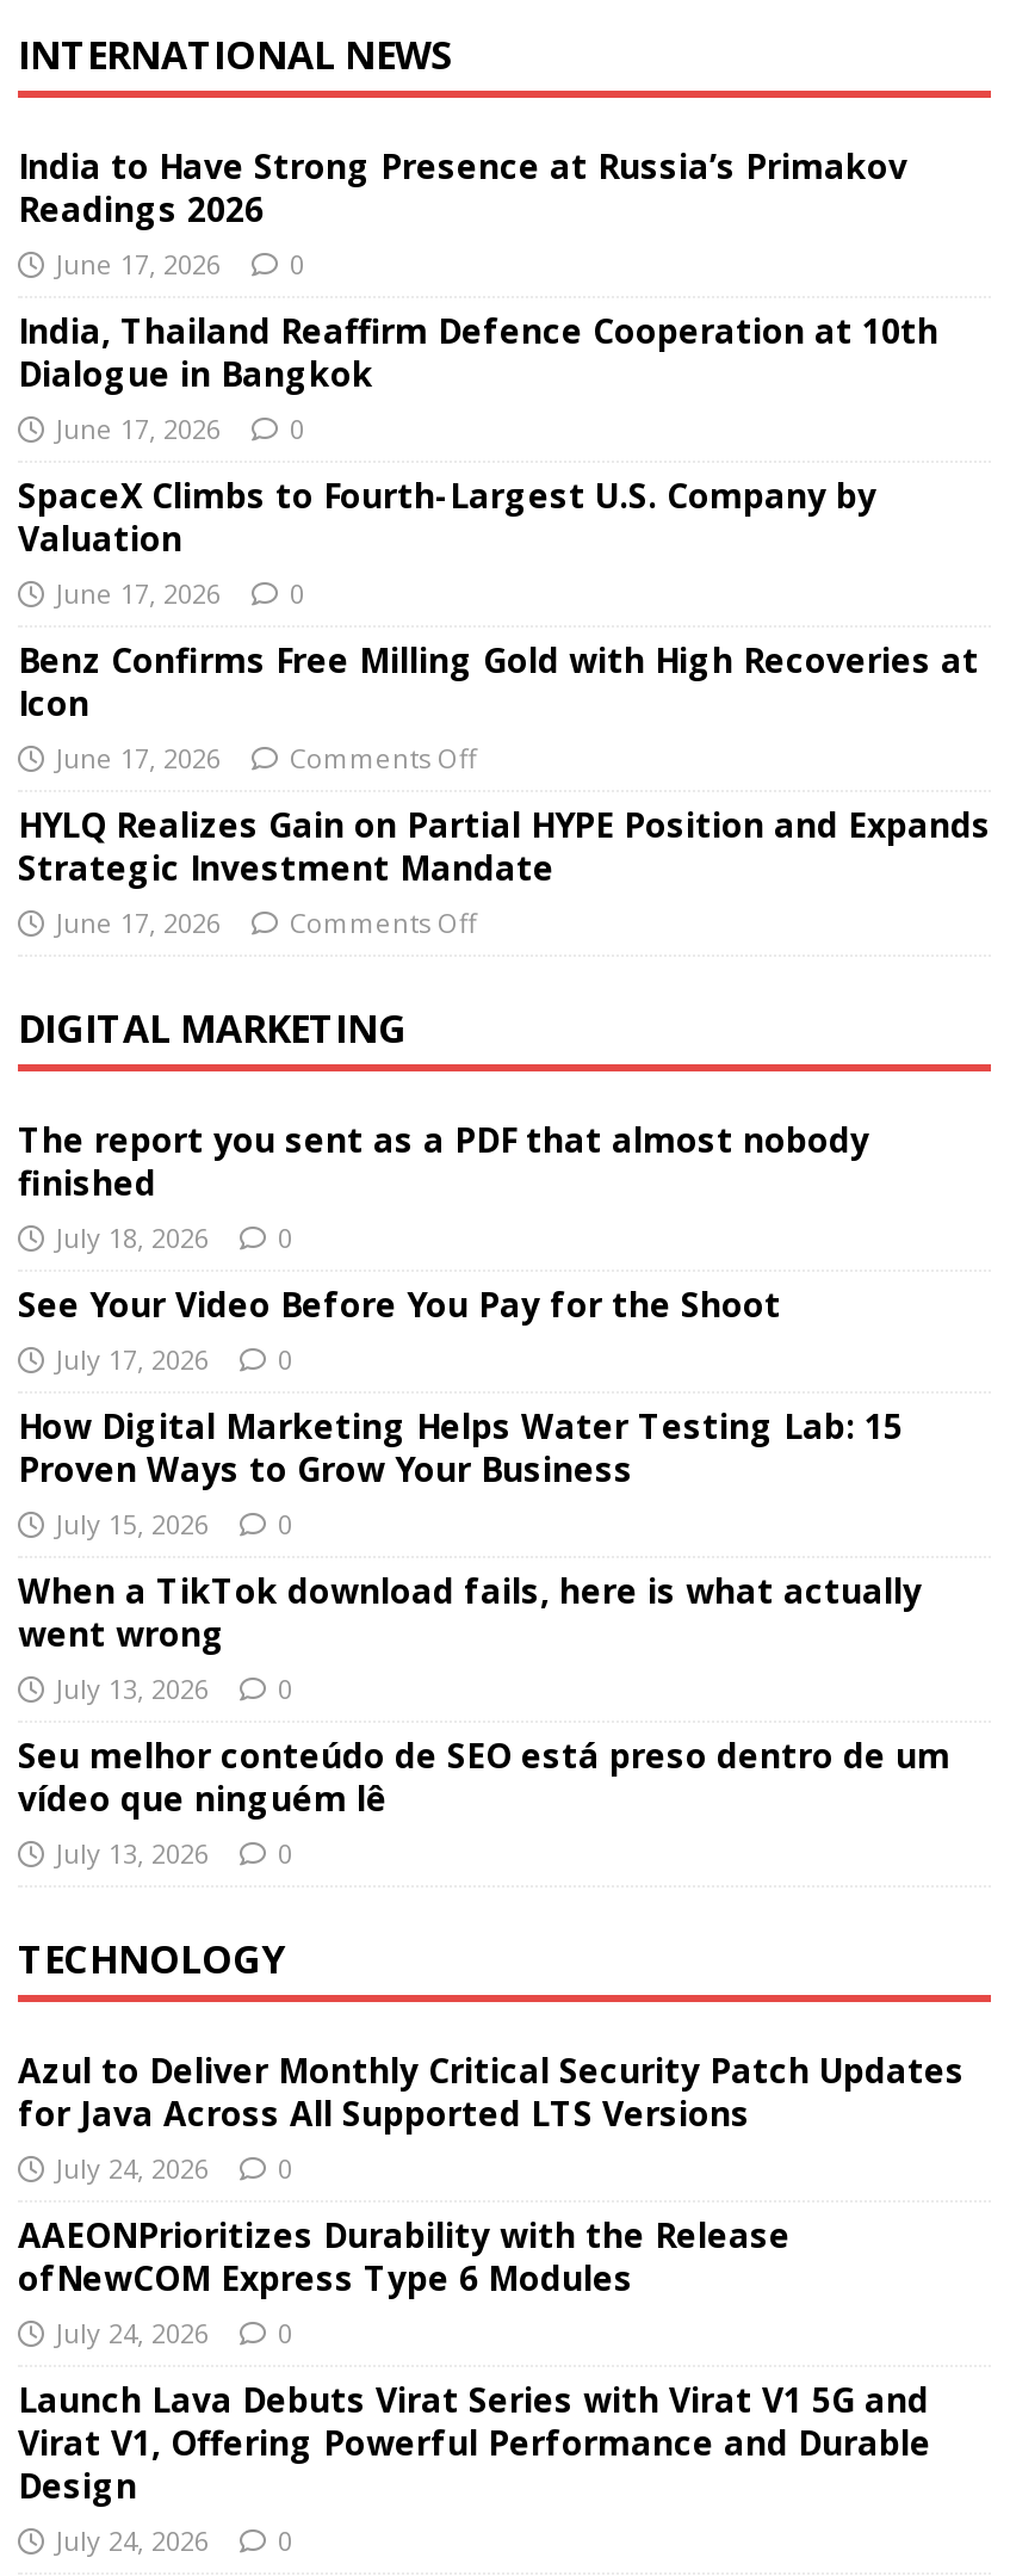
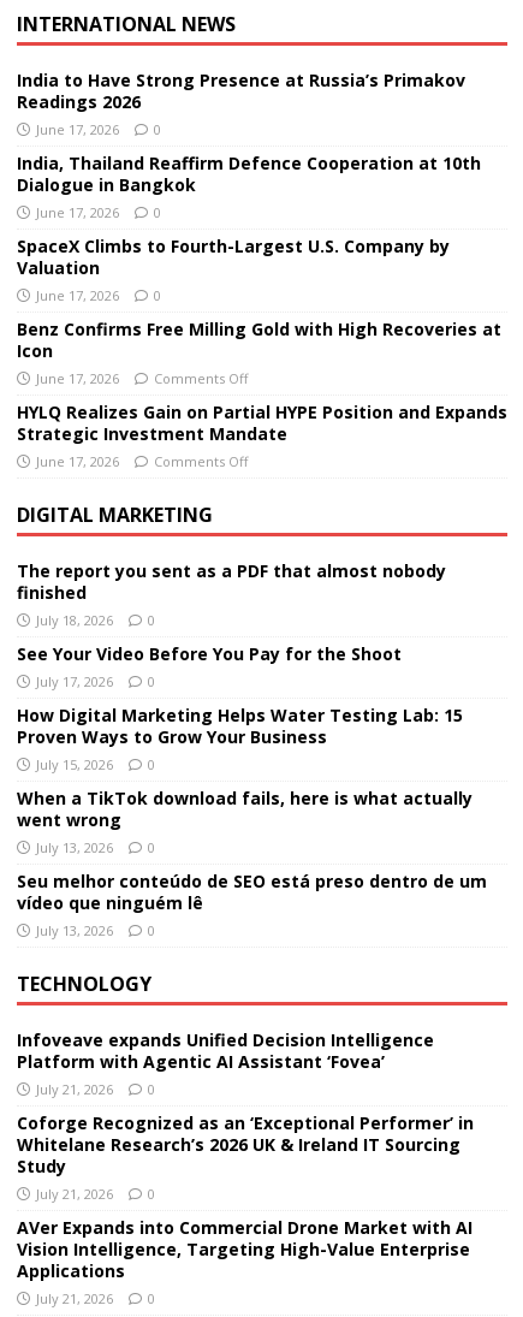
[18,2046,965,2185] Azul to Deliver Monthly Critical Security Patch Updates | for Java Across All Supported LTS Versions | July 24, 2026 -> [17,1028,434,1098] Infoveave expands Unified Decision Intelligence | Platform with Agentic AI Assistant ‘Fovea’ | July 21, 2026
[18,2211,791,2349] AAEONPrioritizes Durability with the Release | ofNewCOM Express Type 6 Modules | July 24, 2026 -> [17,1111,474,1203] Coforge Recognized as an ‘Exceptional Performer’ in | Whitelane Research’s 2026 UK & Ireland IT Sourcing | Study | July 21, 2026
[18,2376,931,2557] Launch Lava Debuts Virat Series with Virat V1 5G and | Virat V1, Offering Powerful Performance and Durable | Design | July 24, 2026 -> [17,1216,473,1307] AVer Expands into Commercial Drone Market with AI | Vision Intelligence, Targeting High-Value Enterprise | Applications | July 21, 2026

